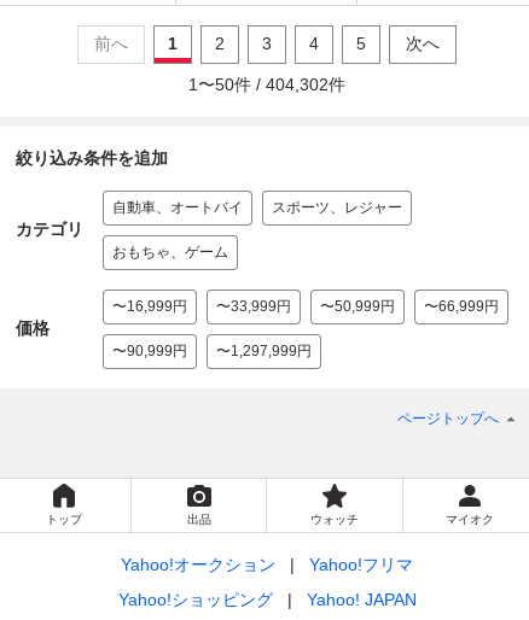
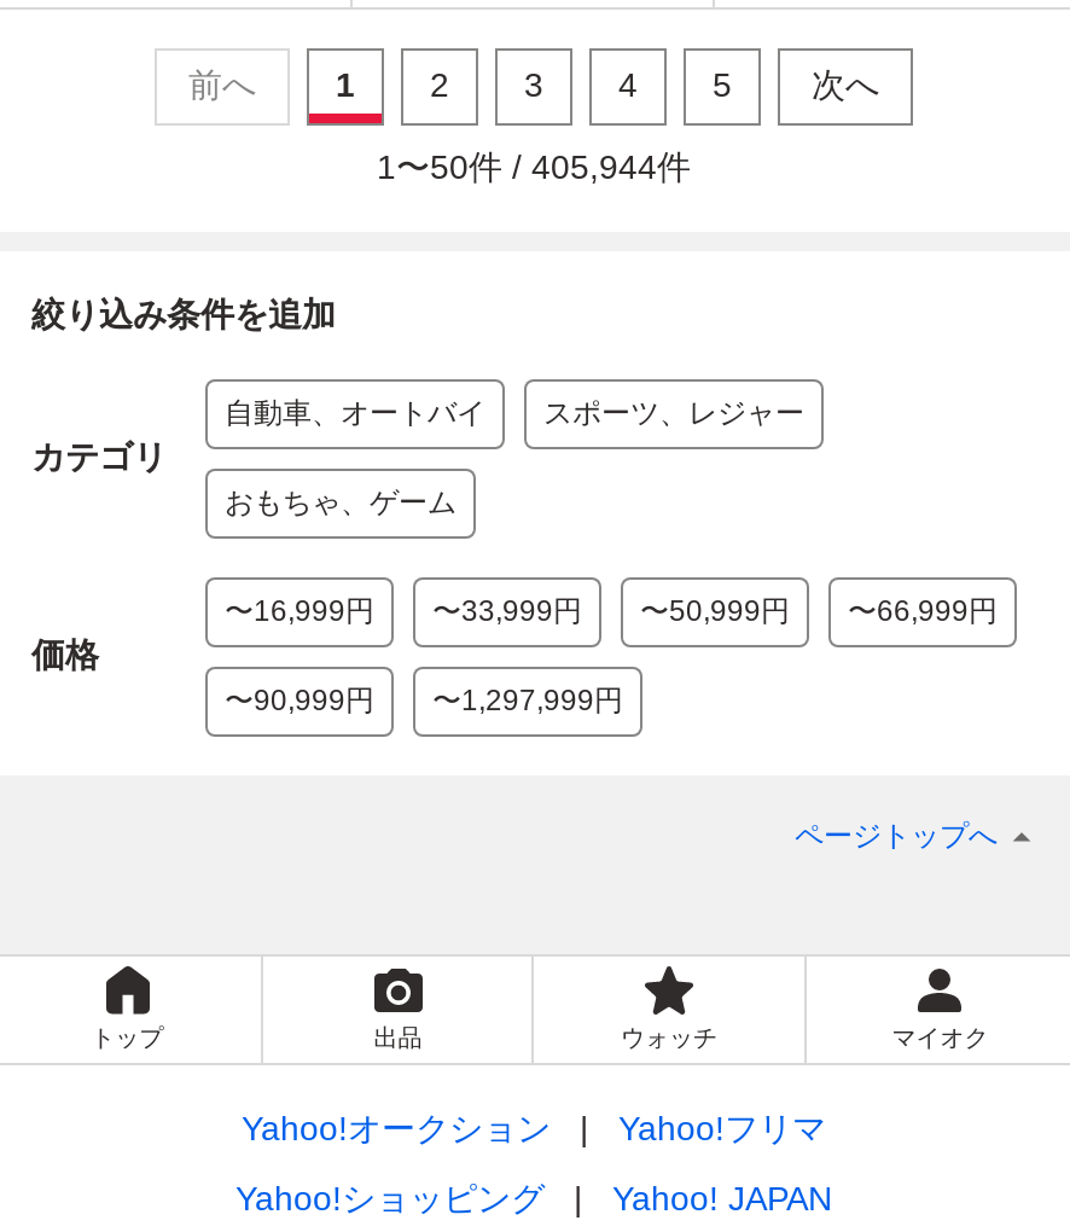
[188,74,345,94] 1〜50件 / 404,302件 -> [377,147,691,185] 1〜50件 / 405,944件

